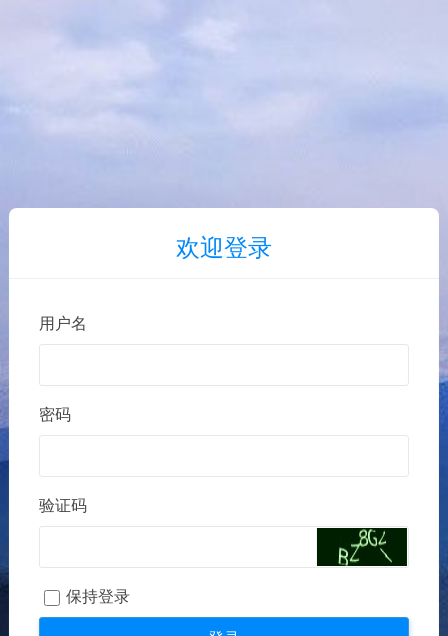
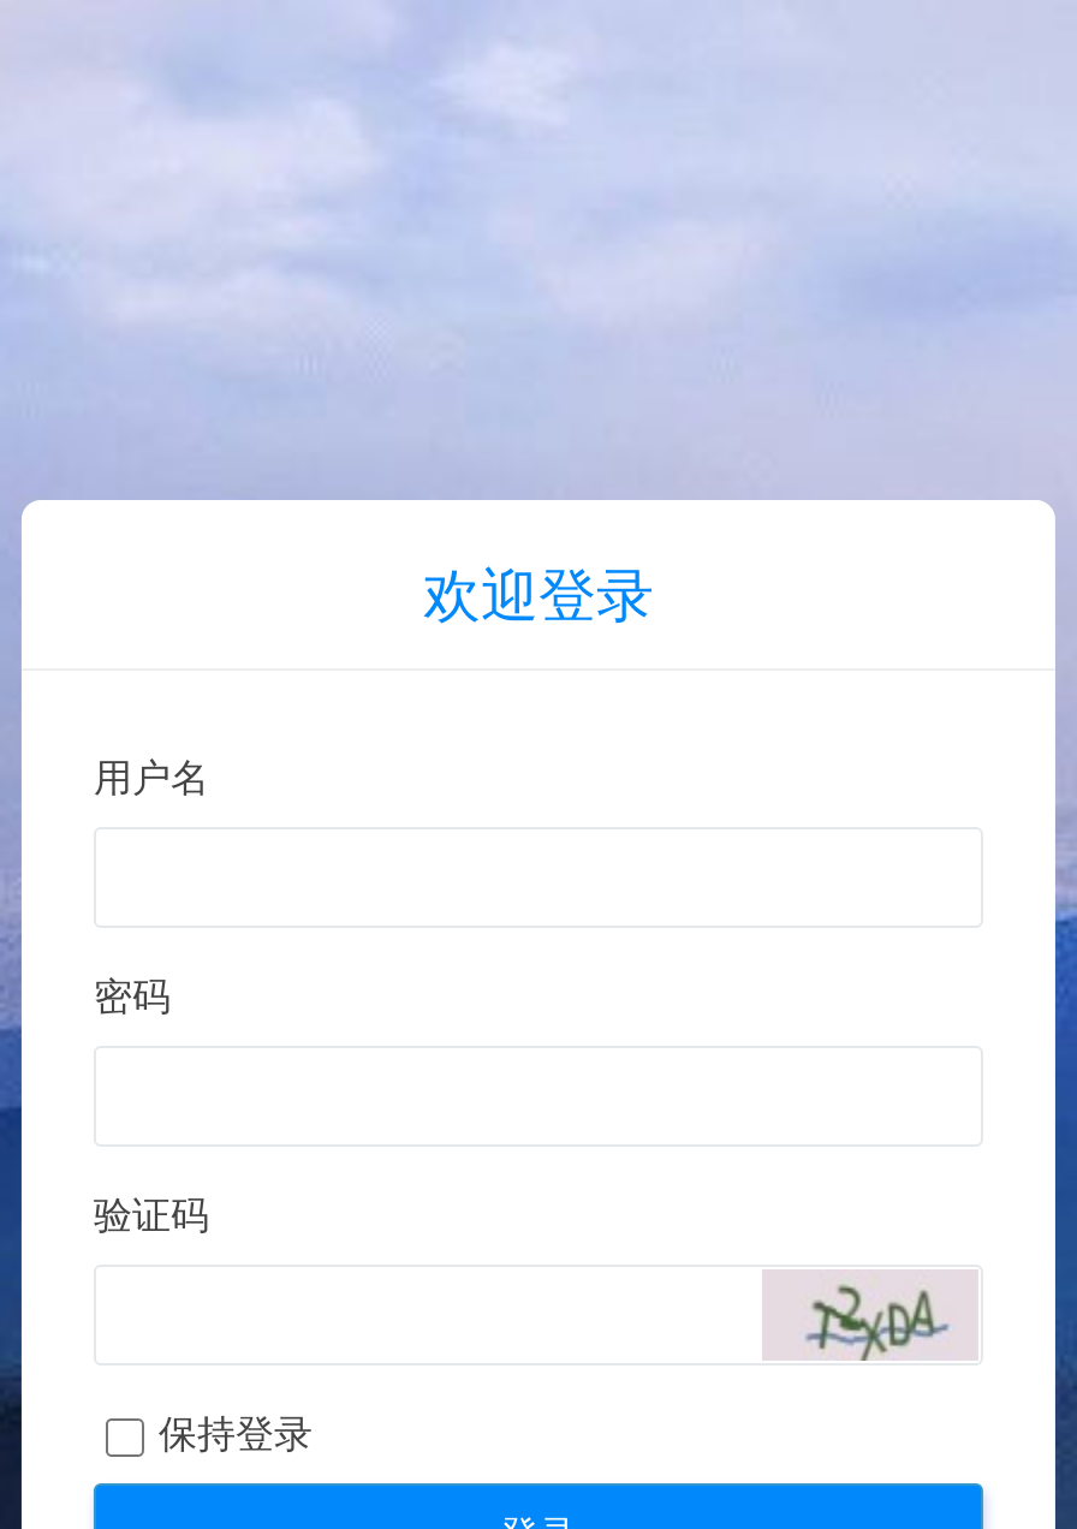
[316,527,408,567] [image] -> [762,1269,978,1361] [image]

